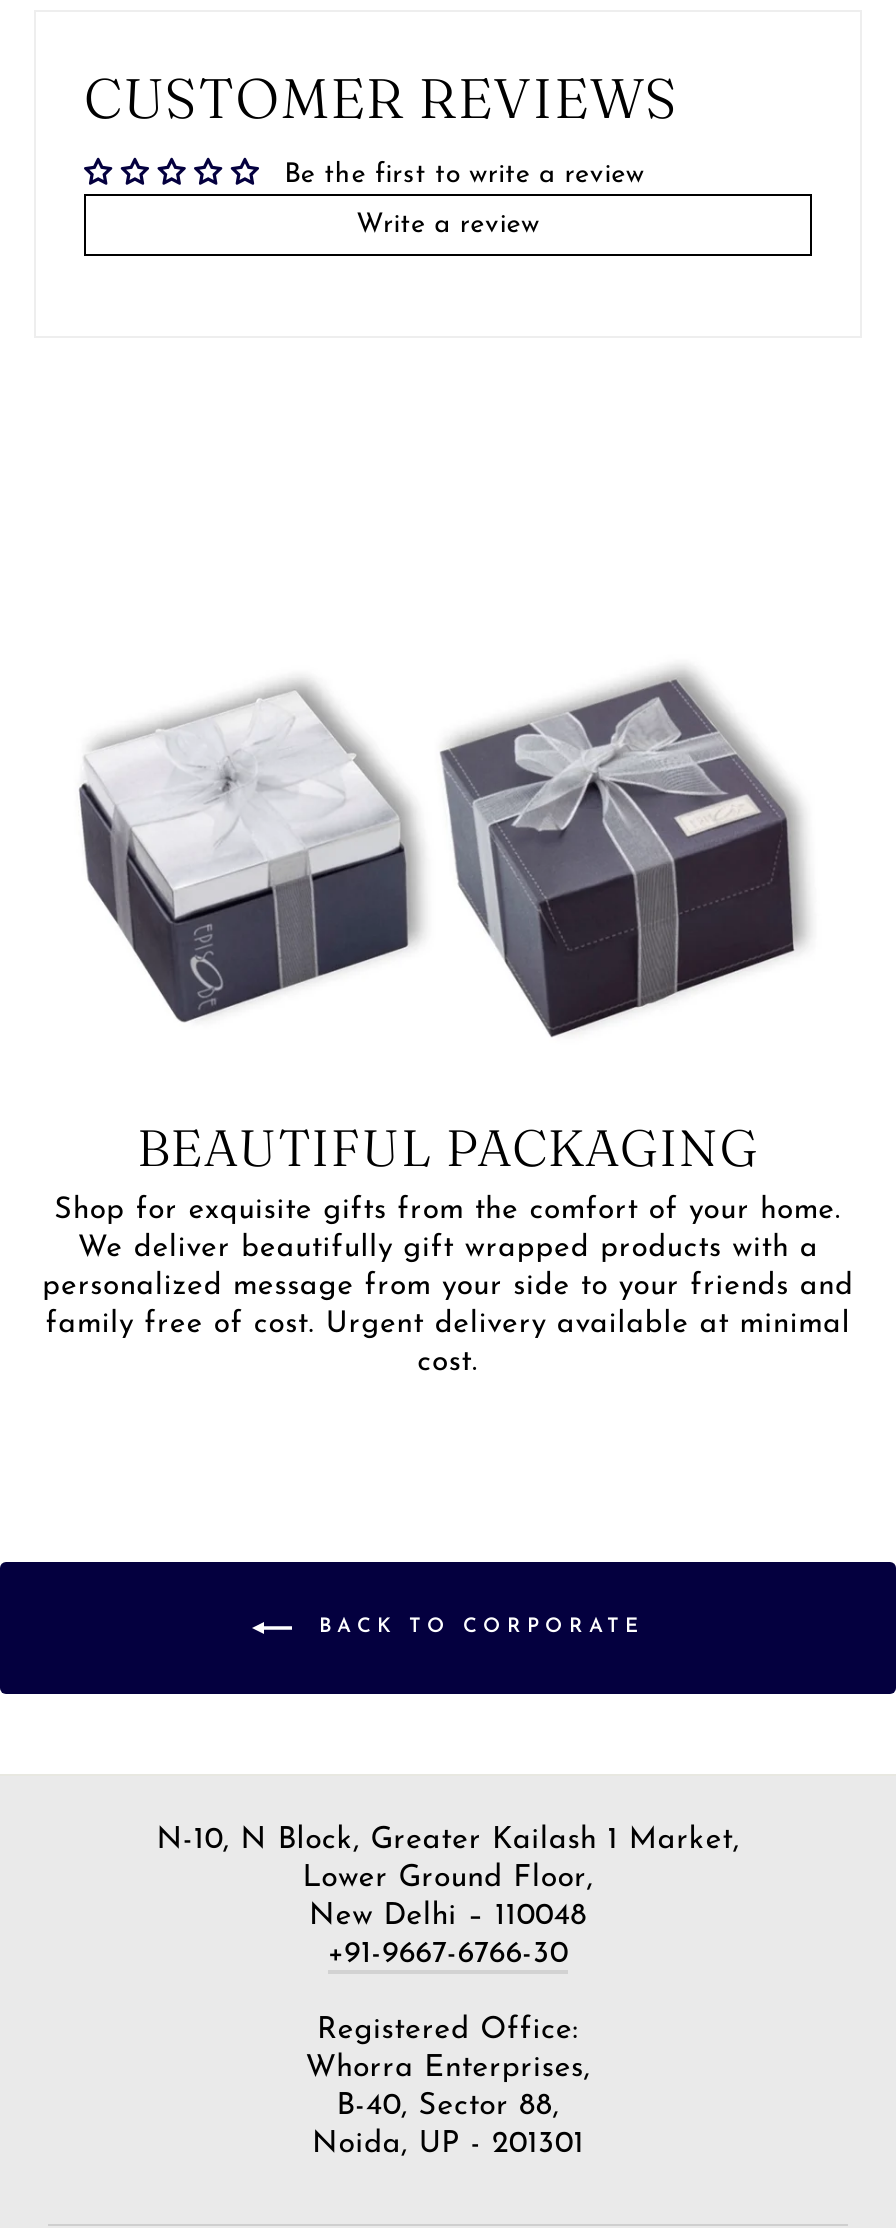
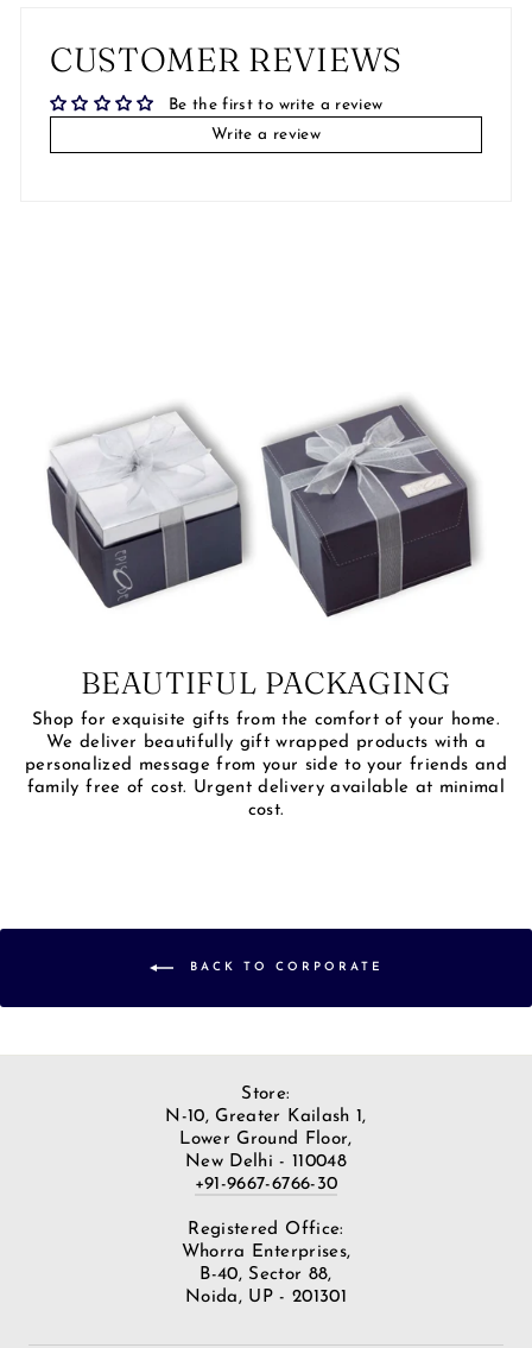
[156,1825,740,1855] N-10, N Block, Greater Kailash 1 Market, -> [166,1085,366,1126] Store: | N-10, Greater Kailash 1,
[309,1901,587,1931] New Delhi – 110048 -> [185,1153,347,1171] New Delhi - 110048

